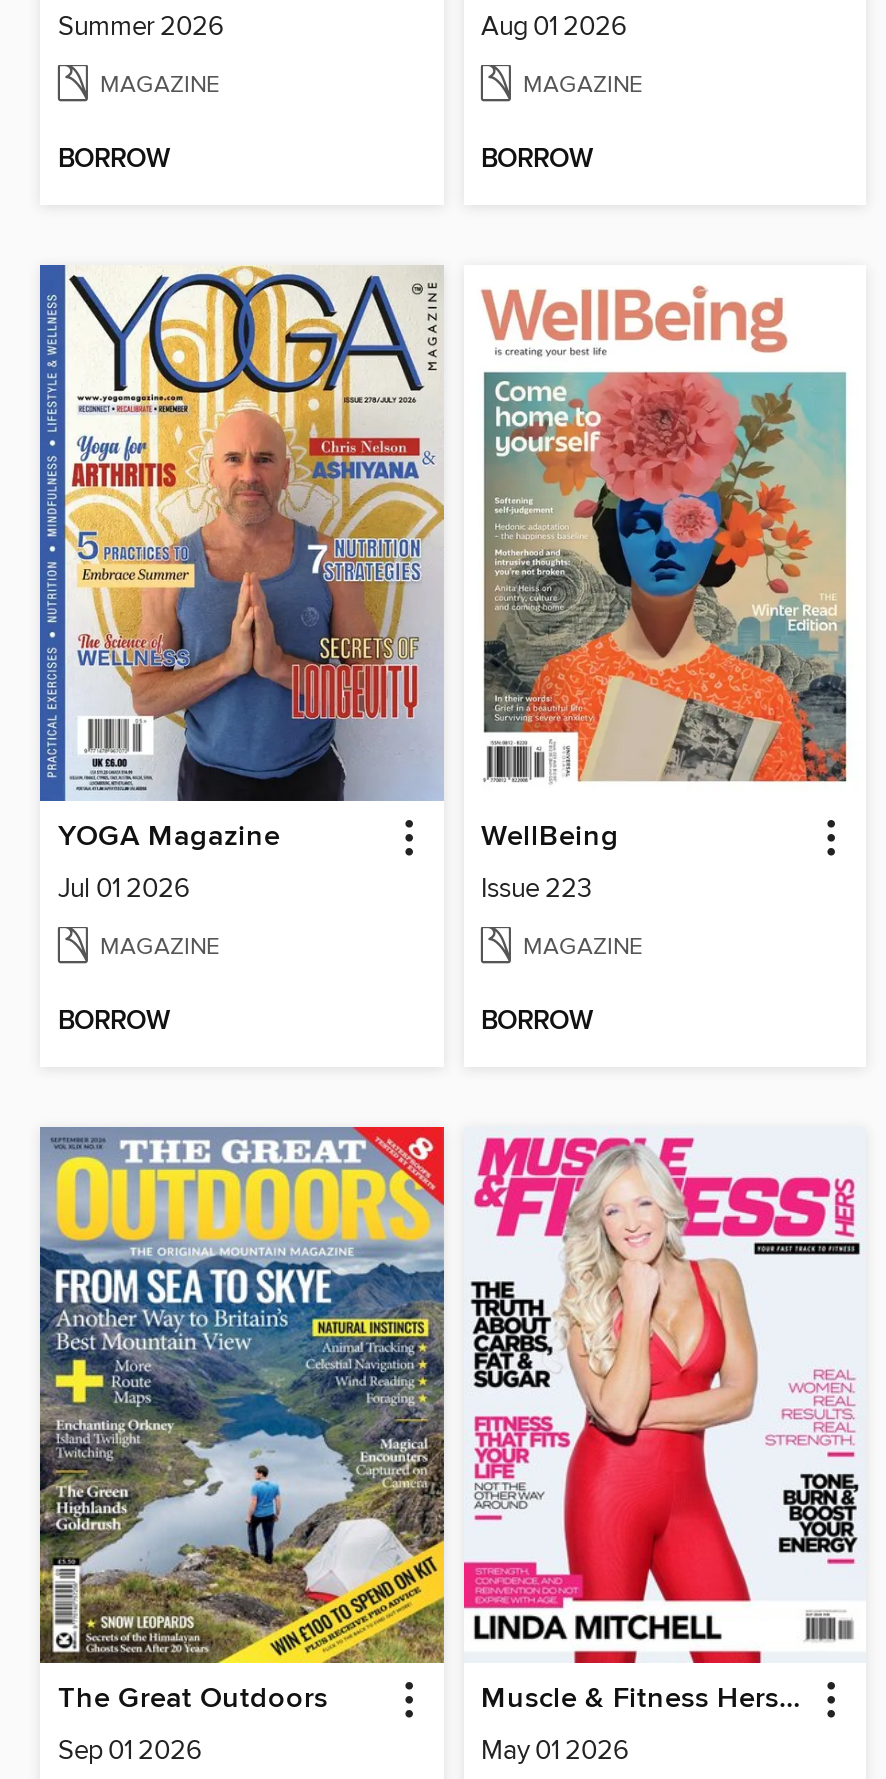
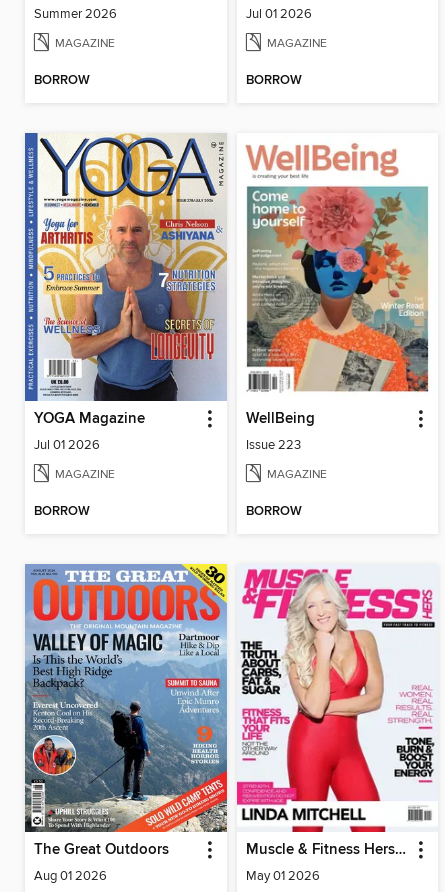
[481,11,627,43] Aug 01 2026 -> [245,6,311,22] Jul 01 2026
[38,1125,446,1768] [image] | Sep 01 2026 -> [25,563,228,884] [image] | Aug 01 2026

